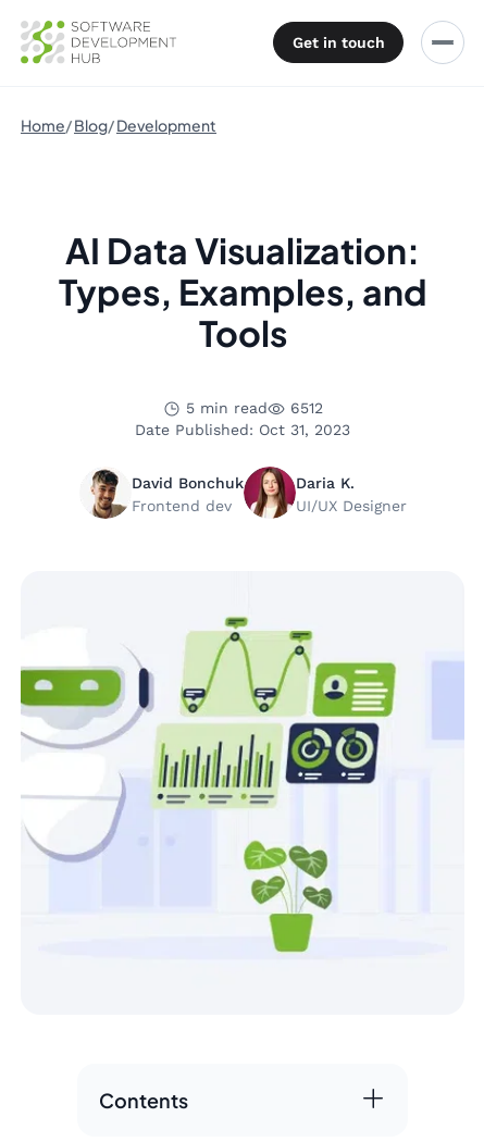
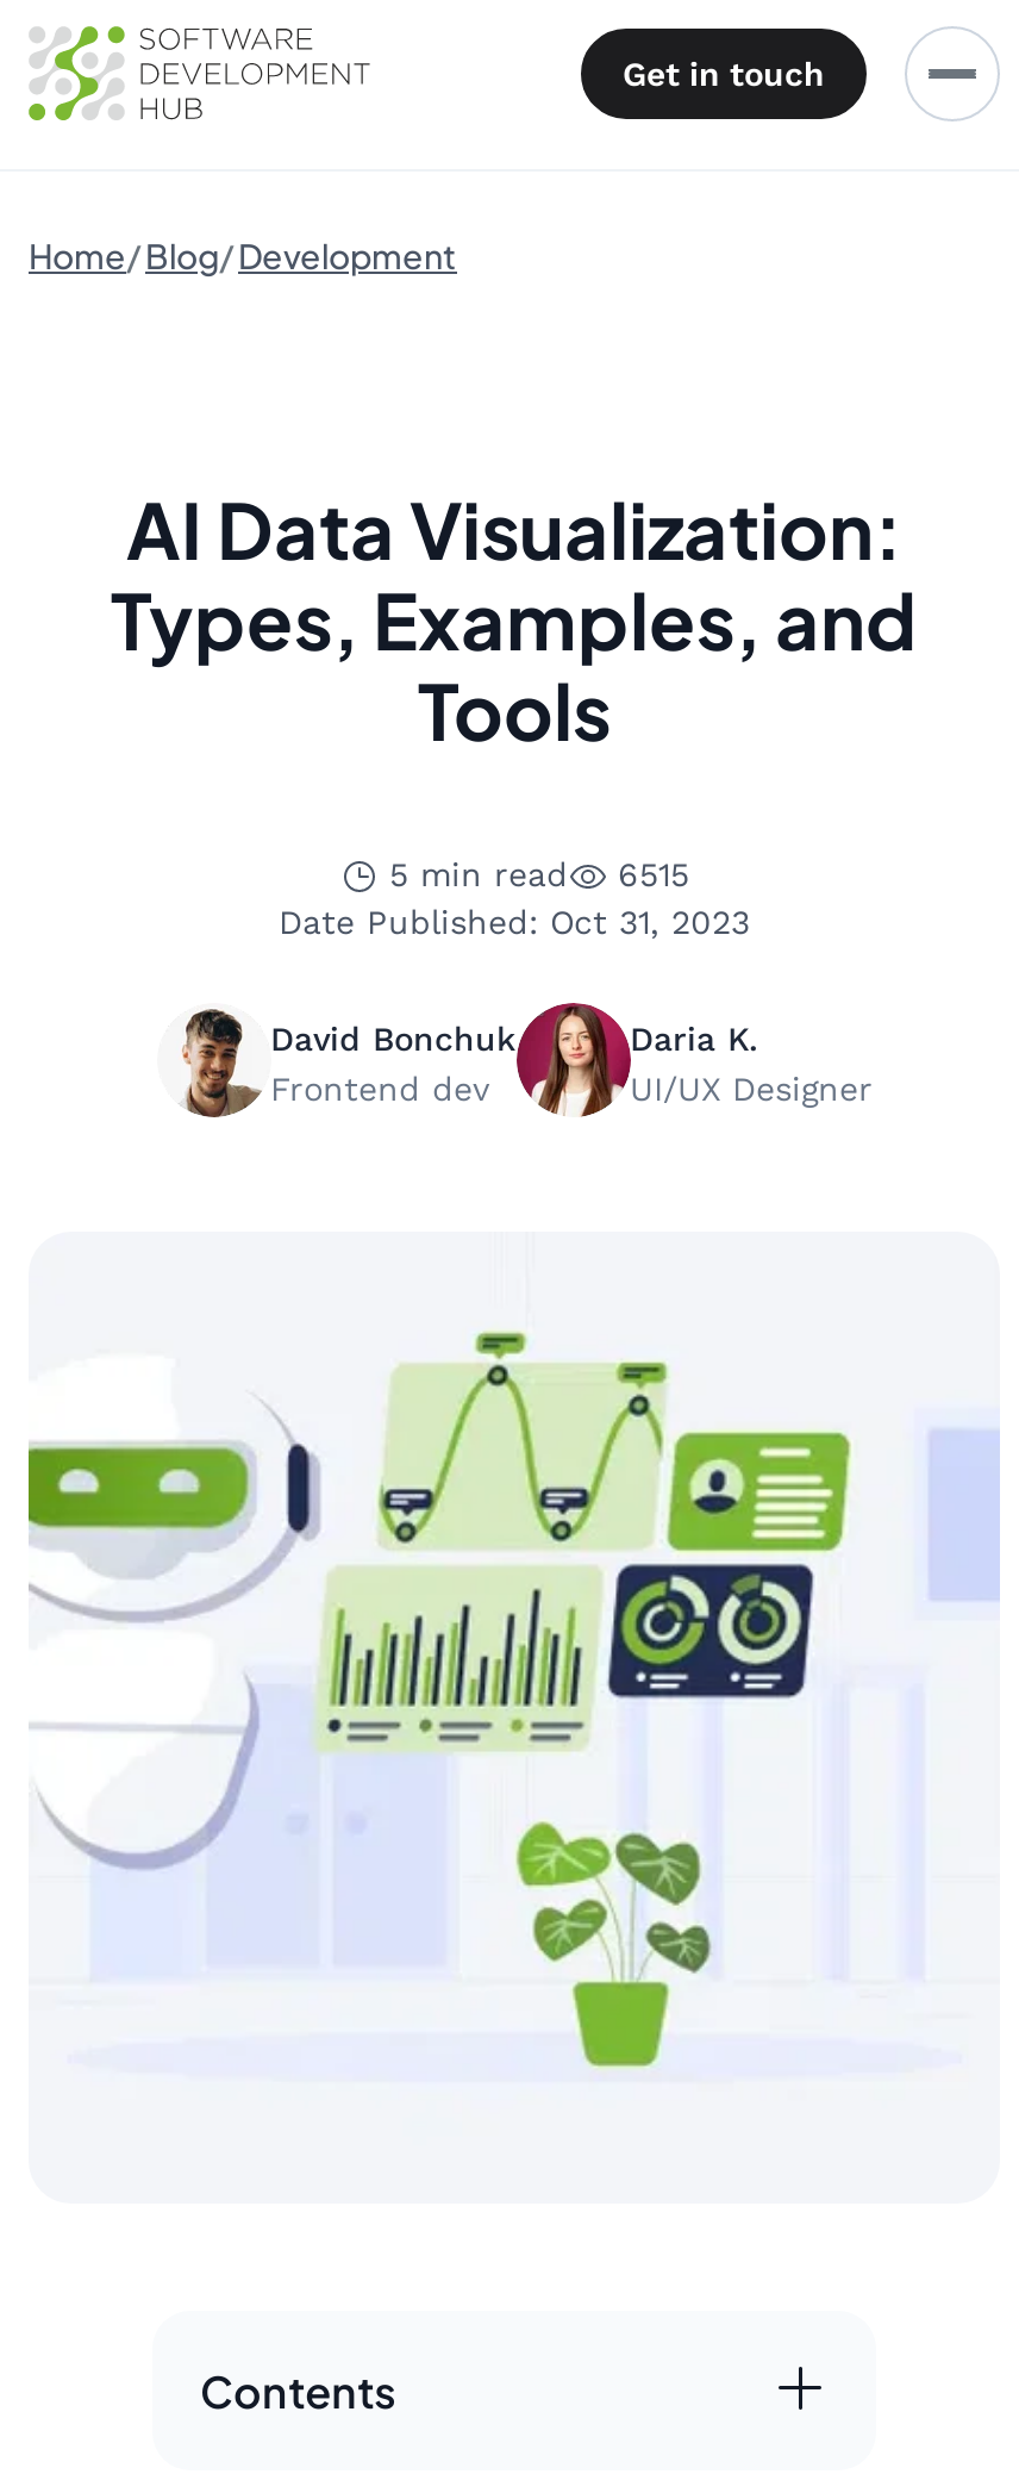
[180,399,322,416] 5 min read 6512 -> [377,855,689,893] 5 min read 6515

